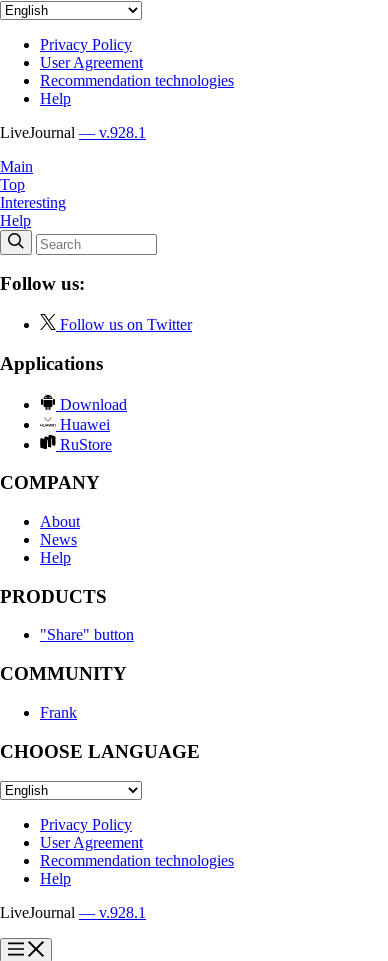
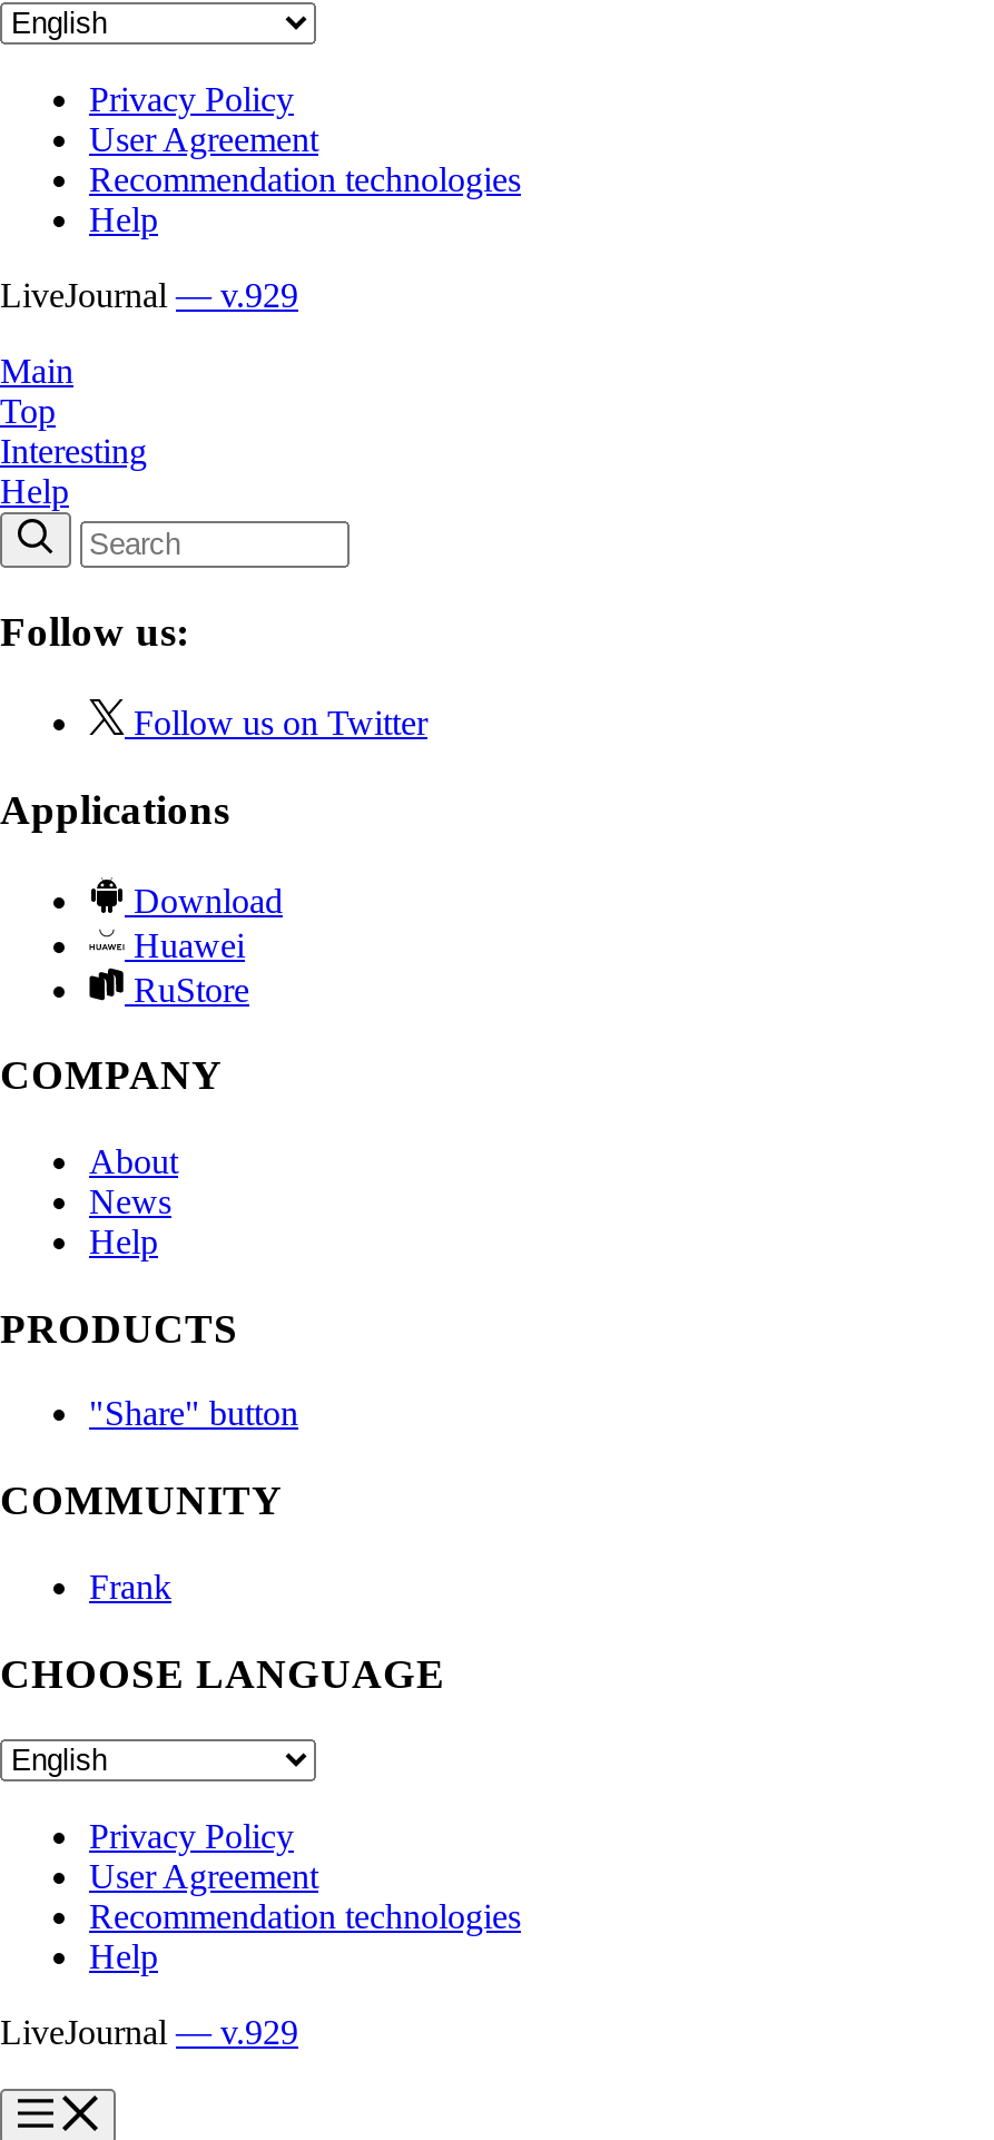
[0,124,146,141] LiveJournal — v.928.1 -> [0,275,298,313] LiveJournal — v.929
[0,904,146,921] LiveJournal — v.928.1 -> [0,2014,298,2051] LiveJournal — v.929

